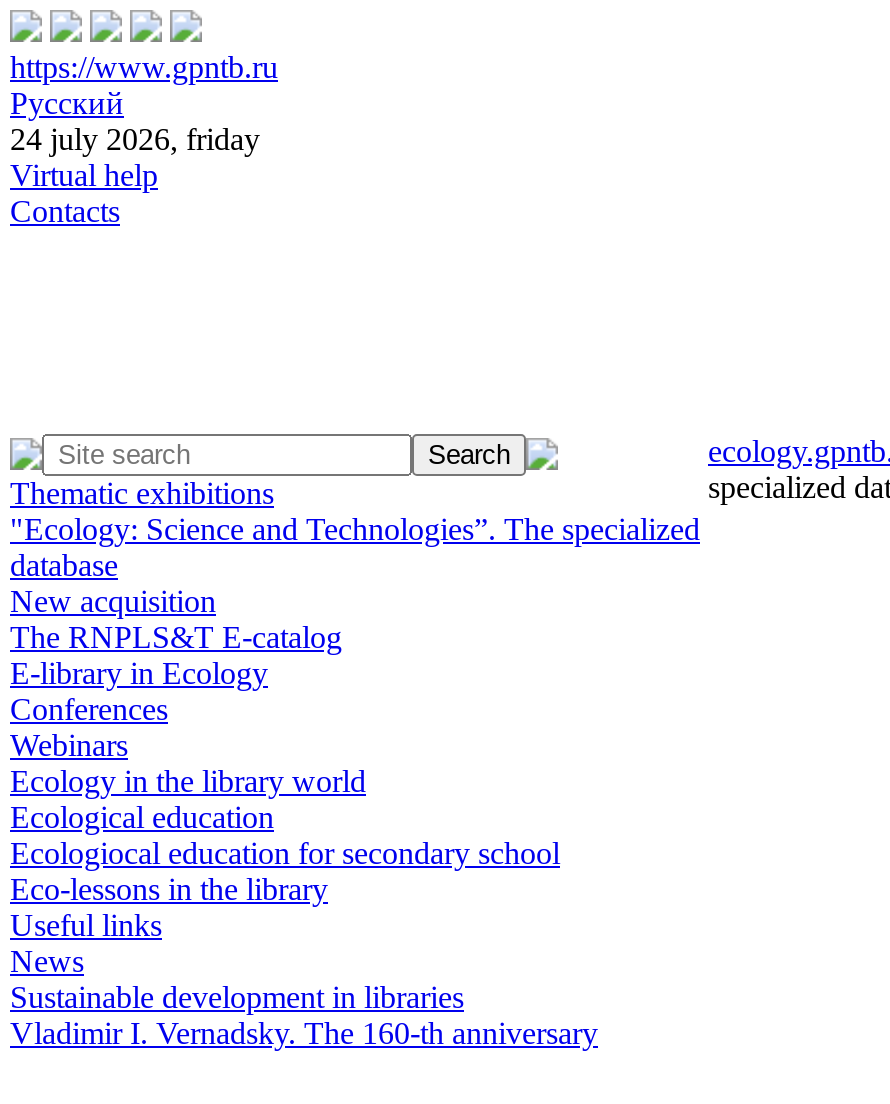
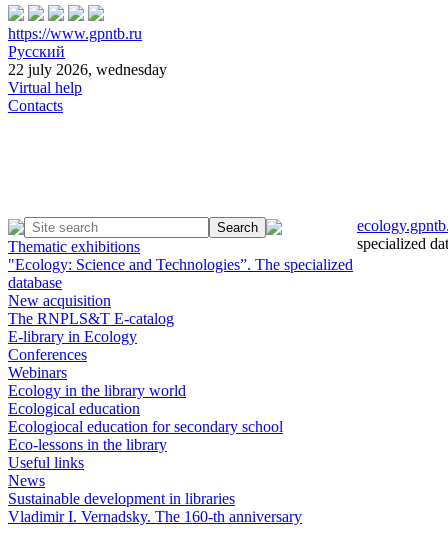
[10,122,260,156] 24 july 2026, friday -> [8,61,167,78] 22 july 2026, wednesday

